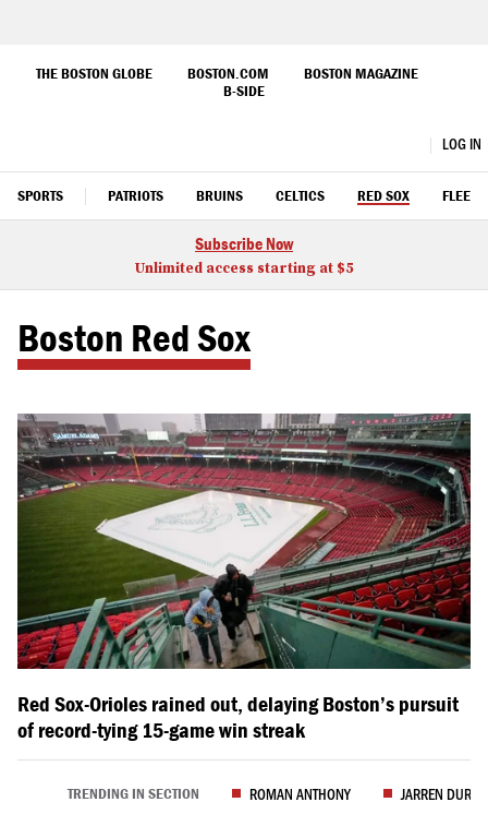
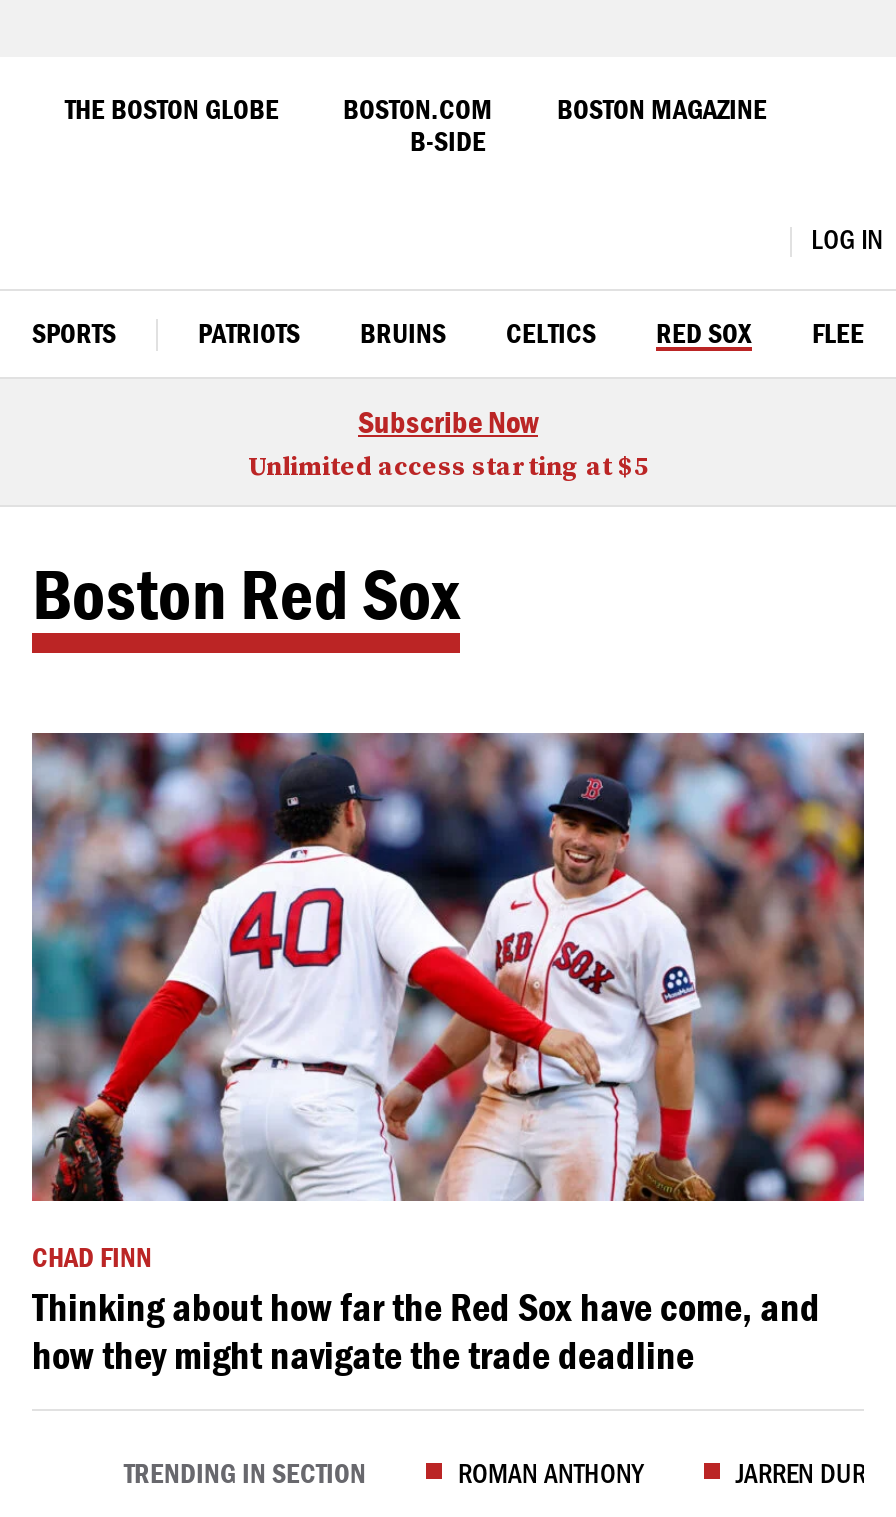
[16,412,472,743] [image] | Red Sox-Orioles rained out, delaying Boston’s pursuit | of record-tying 15-game win streak -> [30,731,866,1379] [image] | CHAD FINN | Thinking about how far the Red Sox have come, and | how they might navigate the trade deadline

